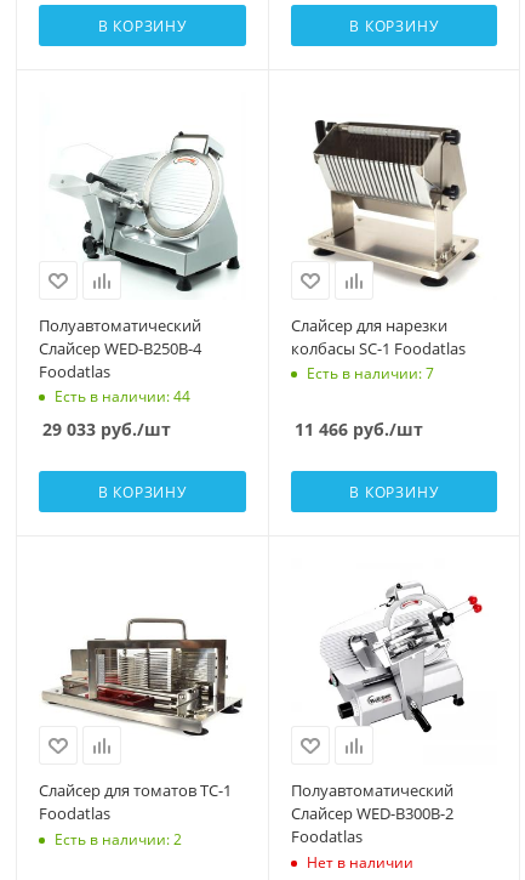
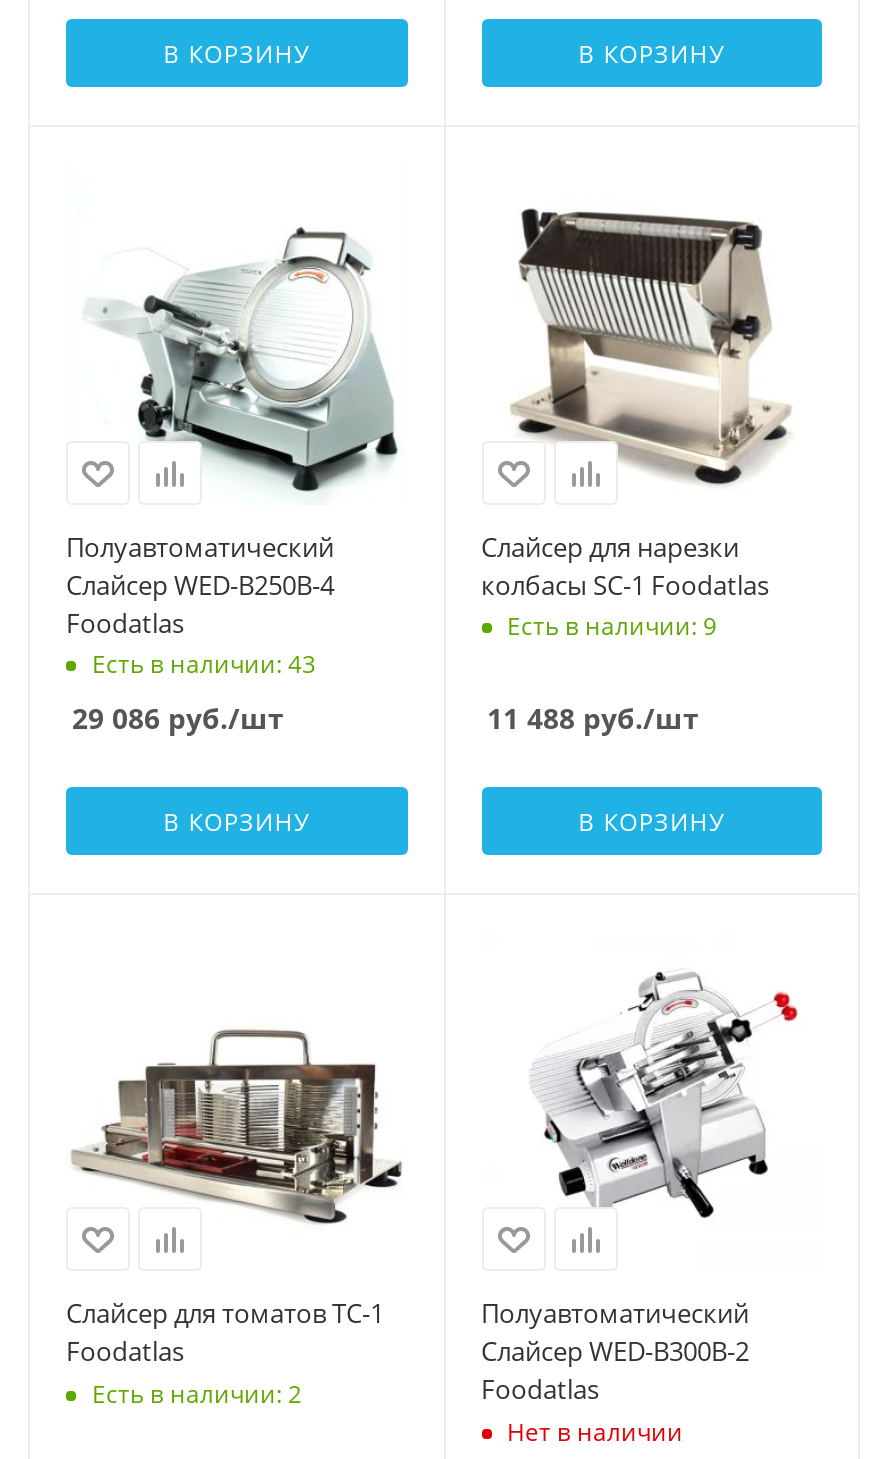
[306,364,433,384] Есть в наличии: 7 -> [507,610,717,644] Есть в наличии: 9
[55,387,190,407] Есть в наличии: 44 -> [92,648,316,682] Есть в наличии: 43
[42,417,171,440] 29 033 руб./шт -> [72,698,284,736] 29 086 руб./шт
[294,417,423,440] 11 466 руб./шт -> [487,698,699,736] 11 488 руб./шт

